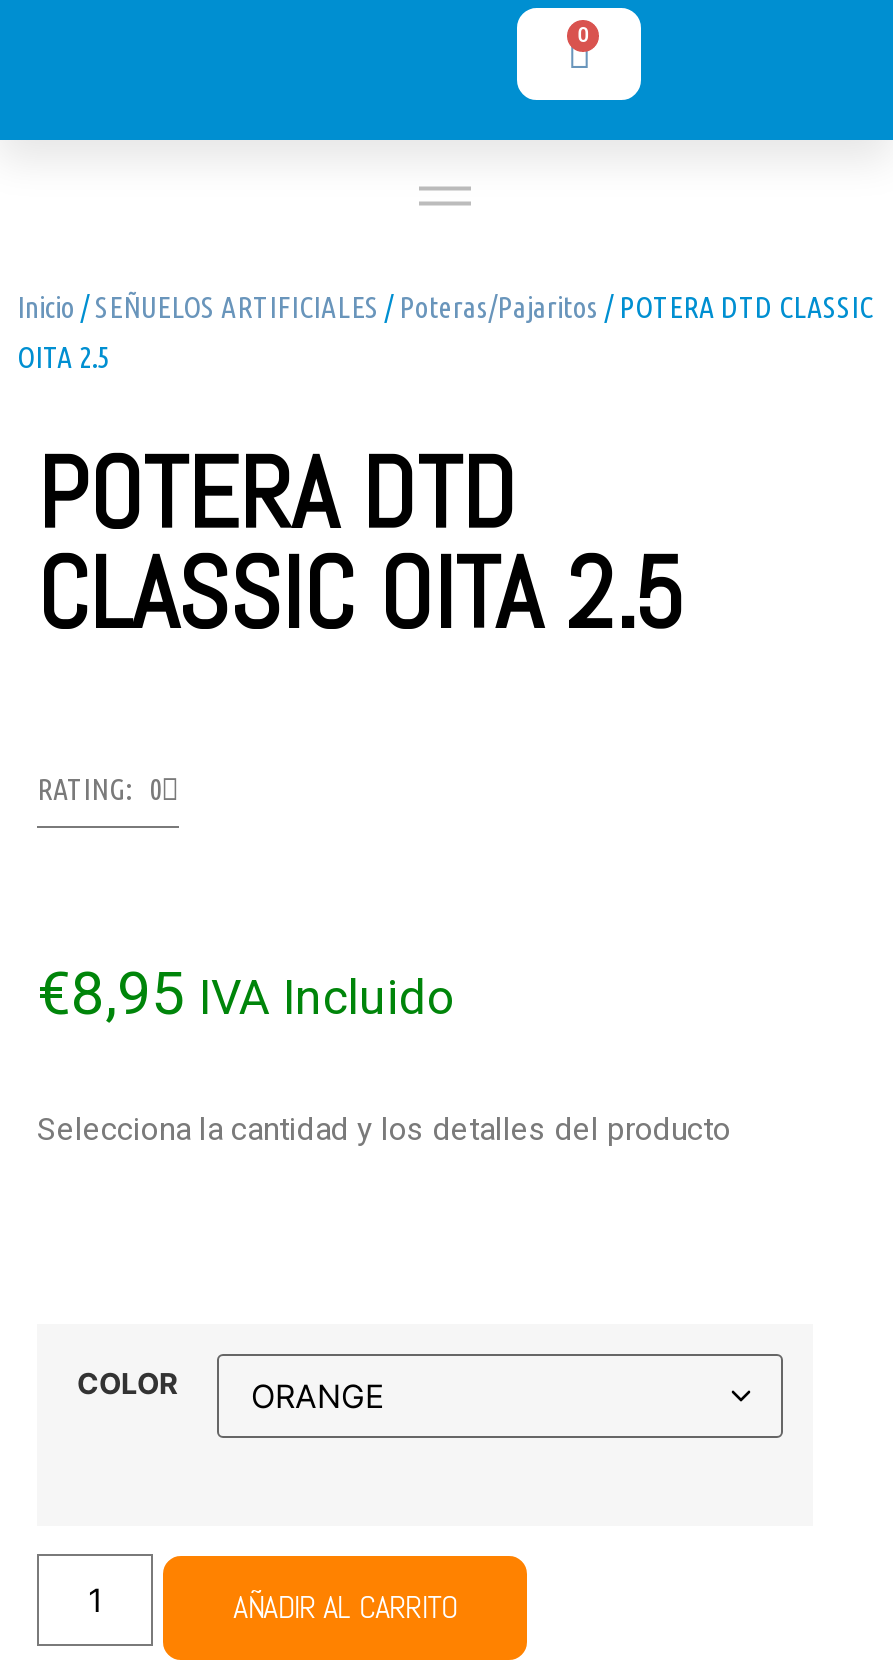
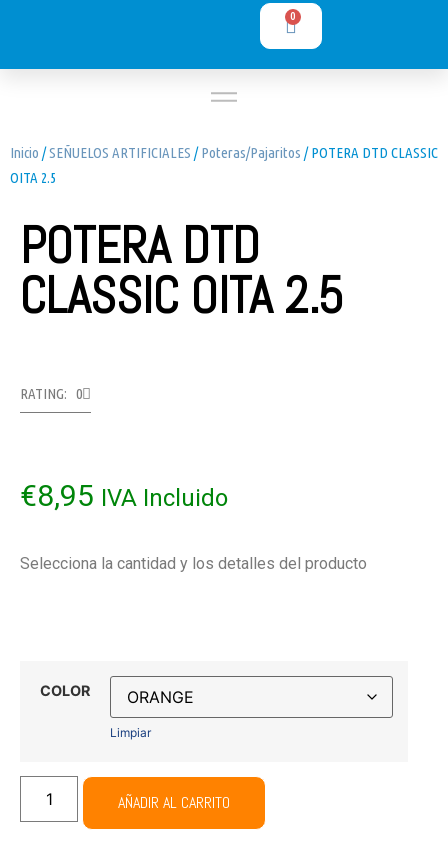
none -> [110,725,151,740] Limpiar

